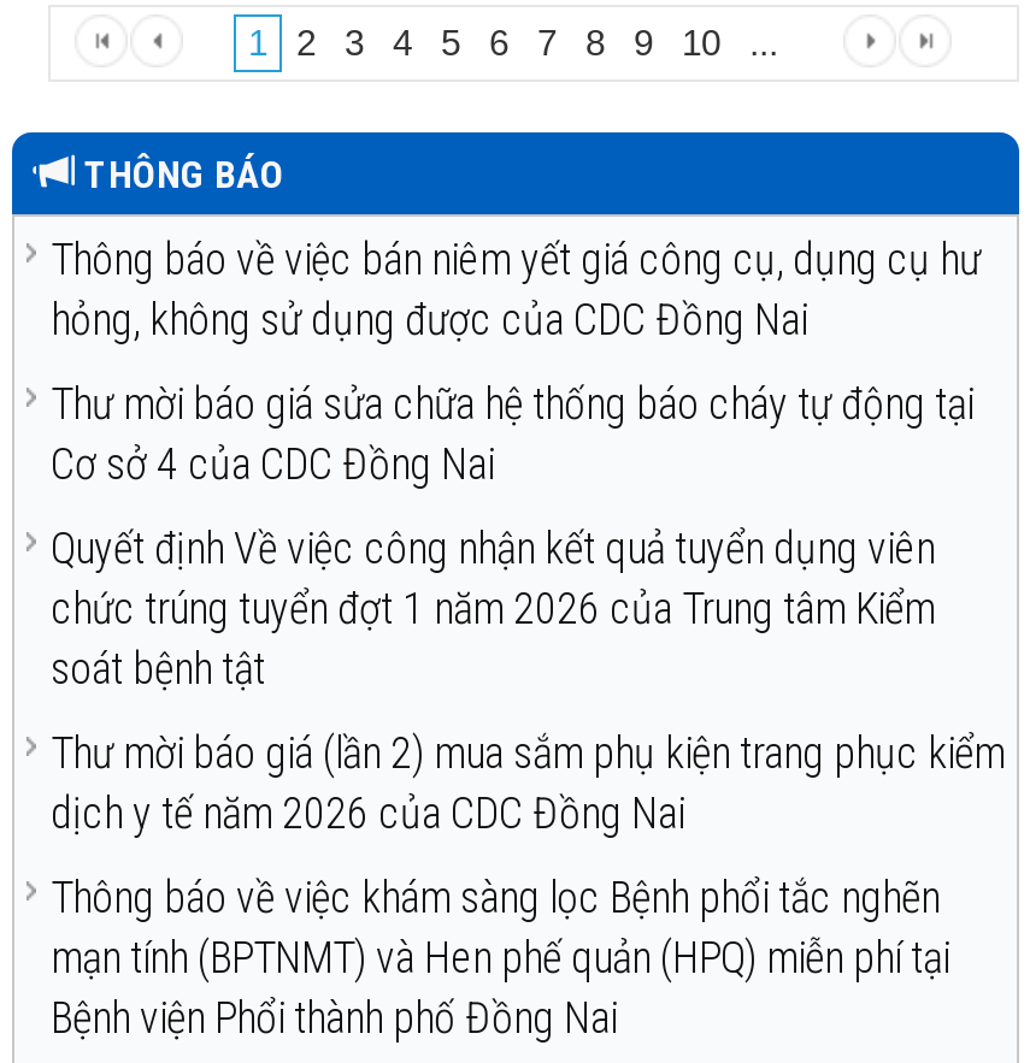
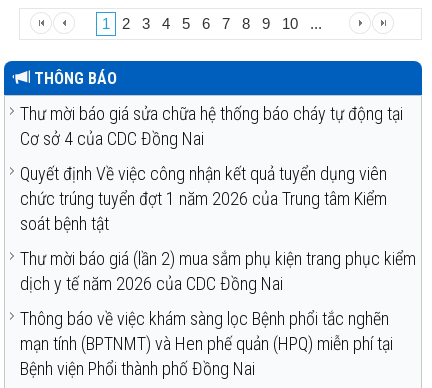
[51,234,981,345] Thông báo về việc bán niêm yết giá công cụ, dụng cụ hư | hỏng, không sử dụng được của CDC Đồng Nai -> none

